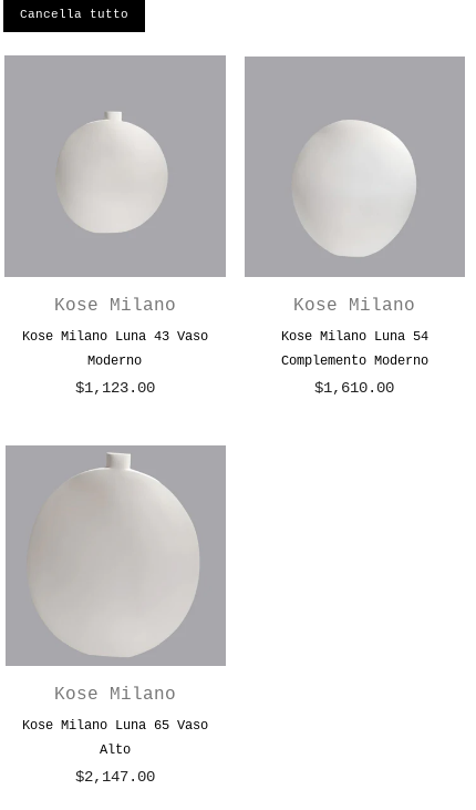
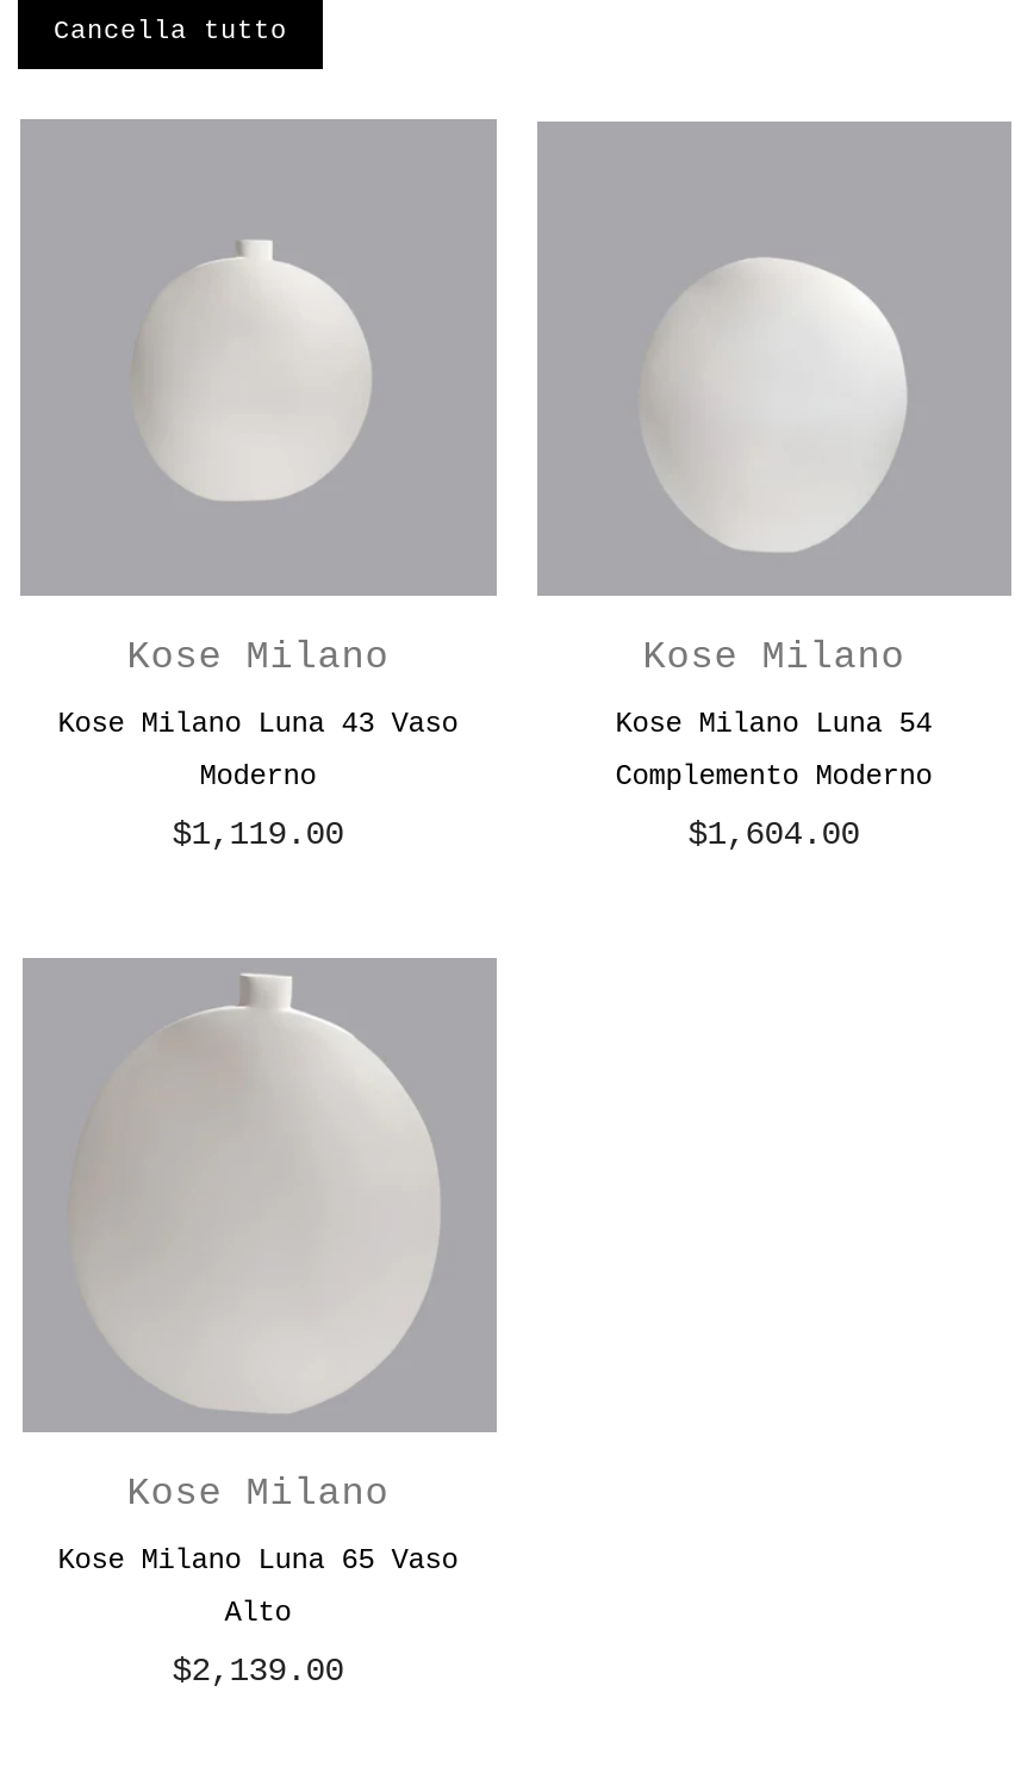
[75,378,155,396] $1,123.00 -> [172,814,344,852] $1,119.00
[315,378,394,396] $1,610.00 -> [688,814,859,852] $1,604.00
[75,768,155,786] $2,147.00 -> [172,1652,344,1690] $2,139.00

